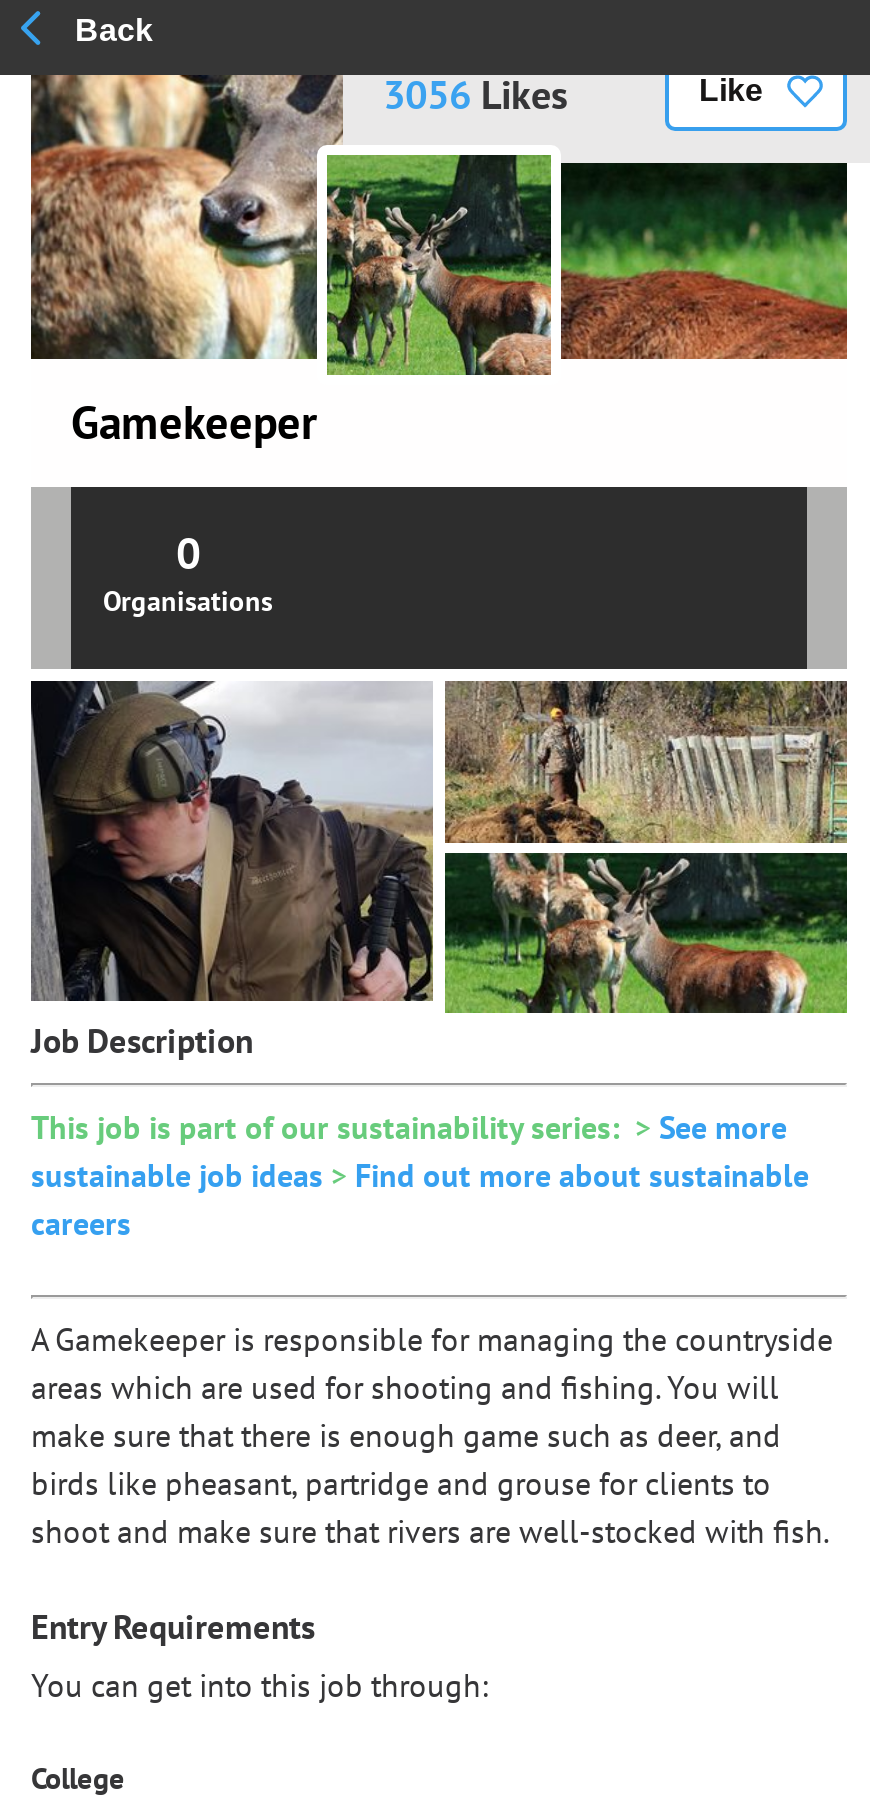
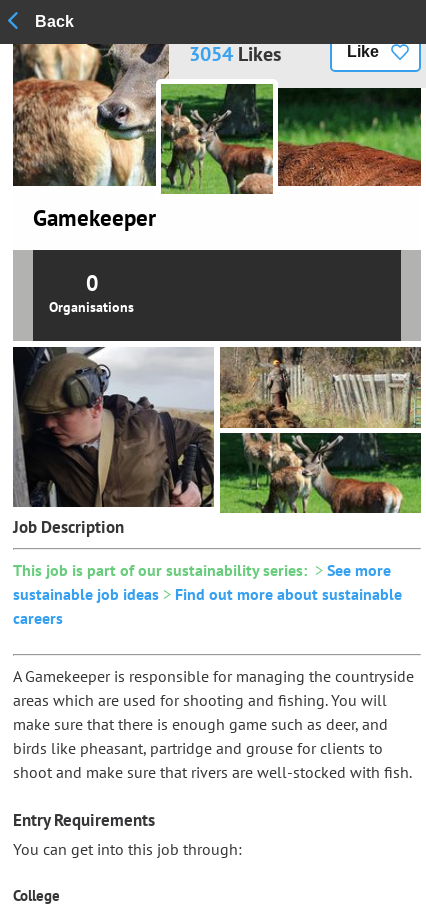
[383,69,567,121] 3056 Likes -> [189,41,281,67] 3054 Likes

